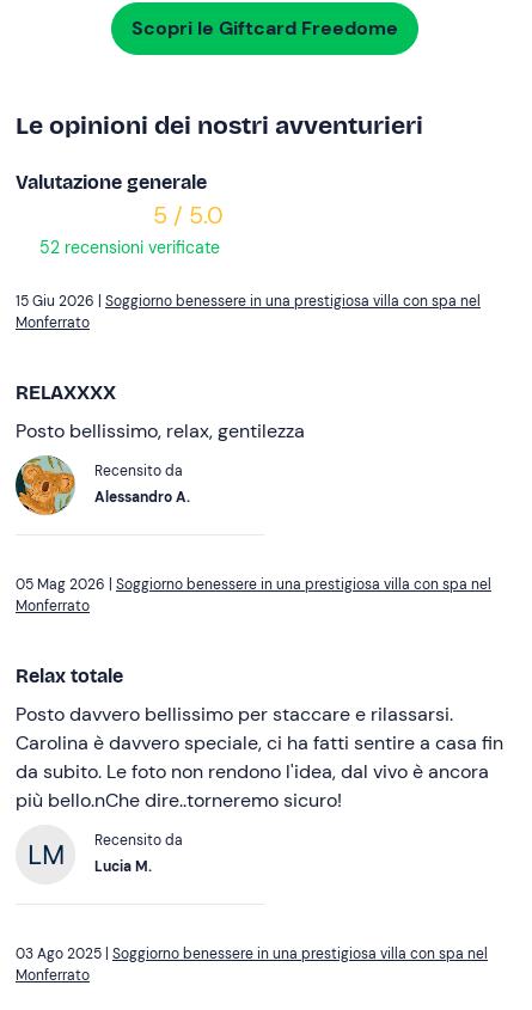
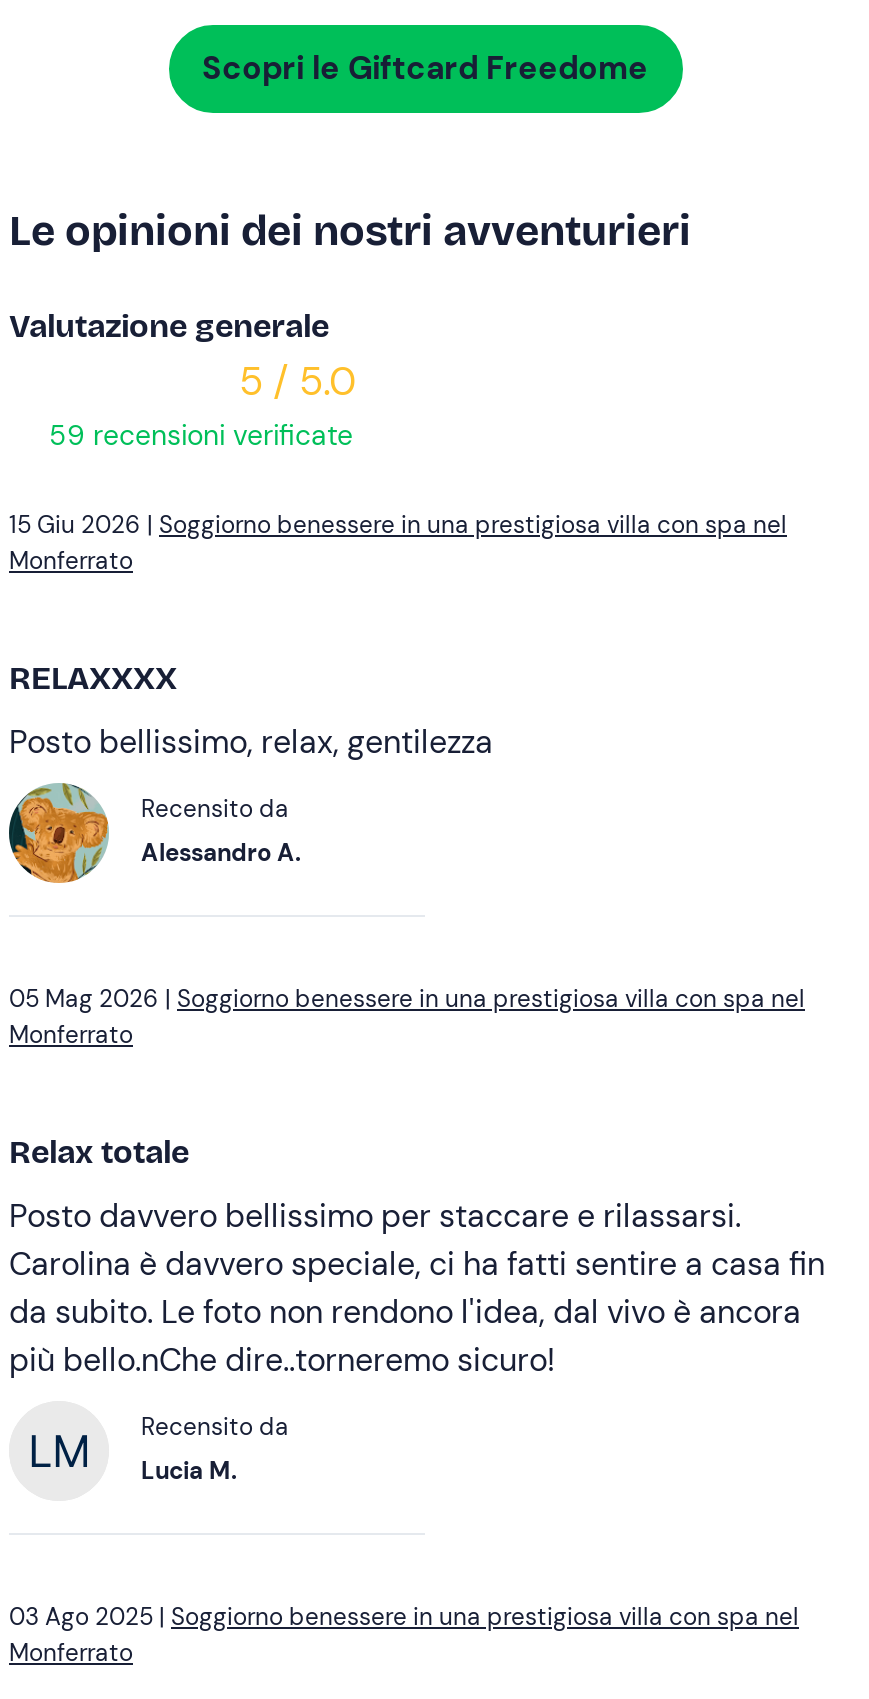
[35,237,220,258] 52 recensioni verificate -> [41,417,353,453] 59 recensioni verificate

